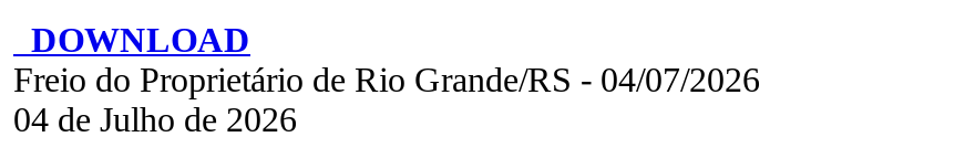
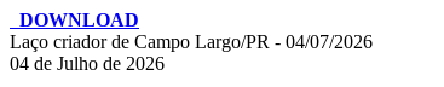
[13,61,760,99] Freio do Proprietário de Rio Grande/RS - 04/07/2026 -> [10,32,373,52] Laço criador de Campo Largo/PR - 04/07/2026

